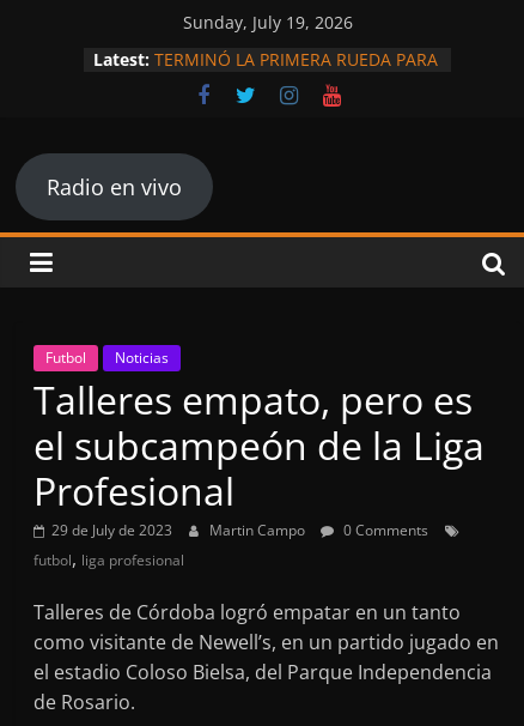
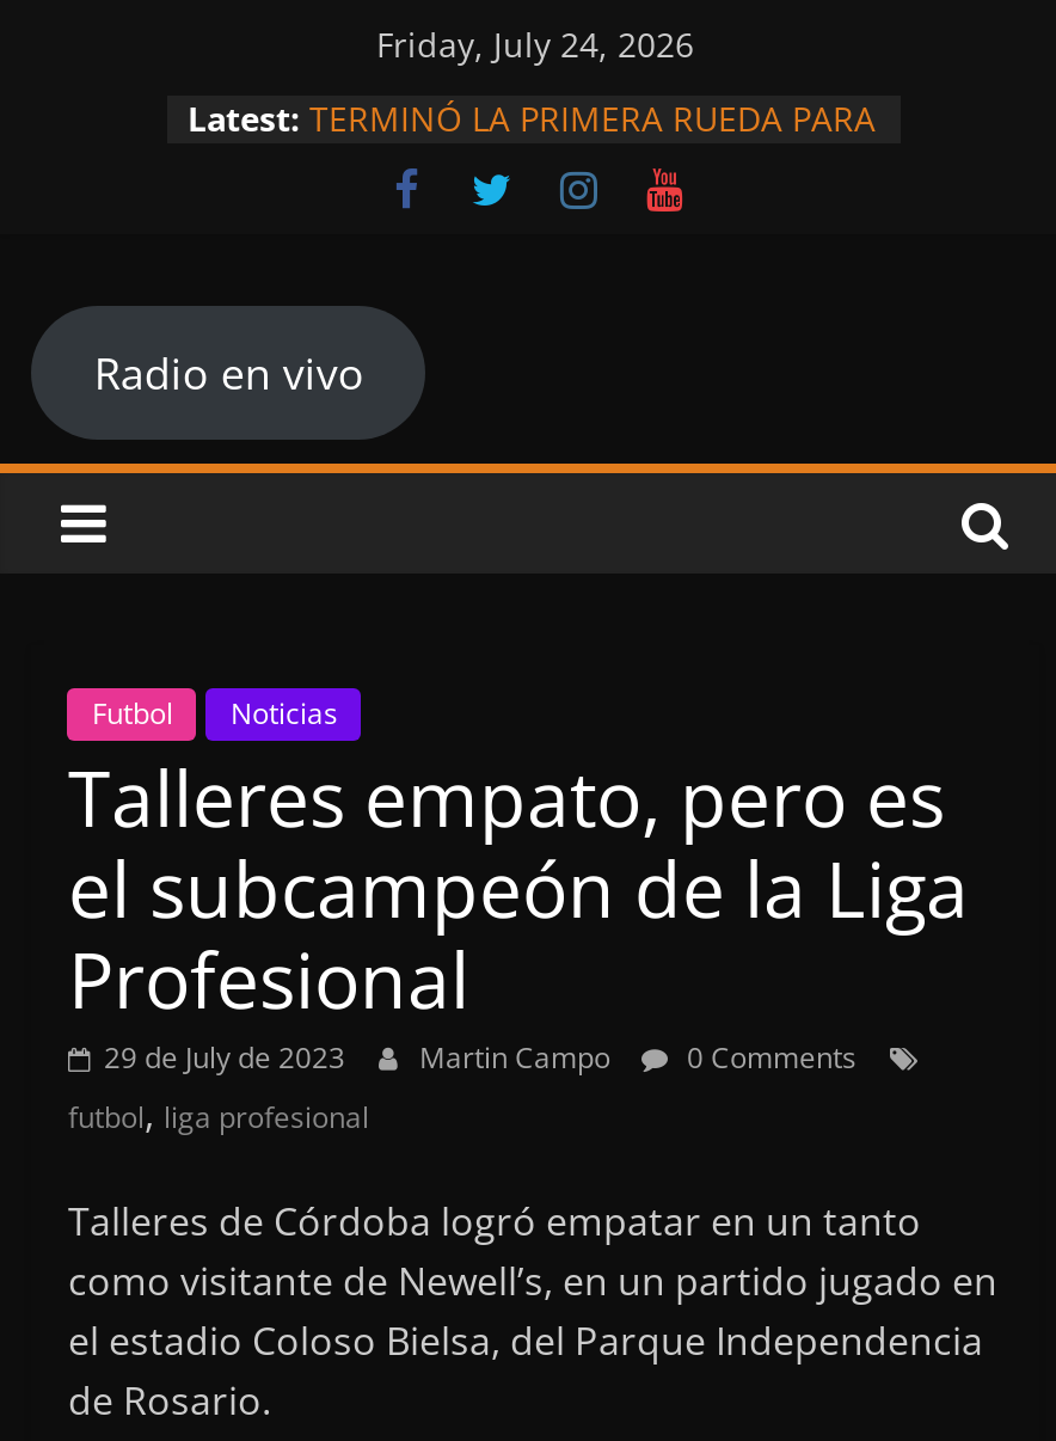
[183,11,353,34] Sunday, July 19, 2026 -> [376,22,694,67] Friday, July 24, 2026

